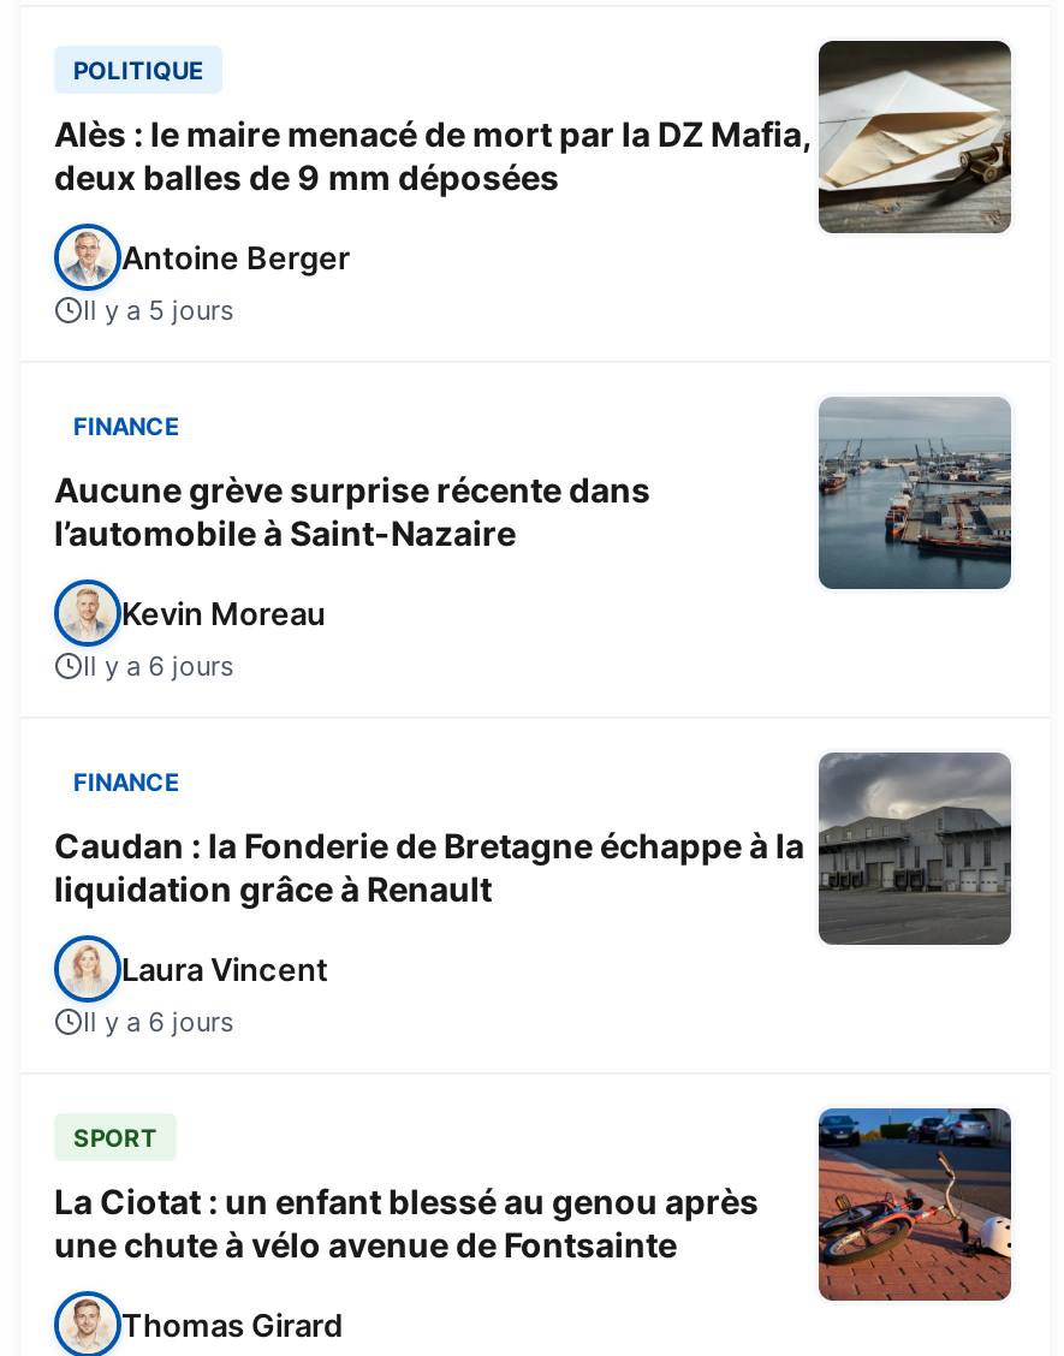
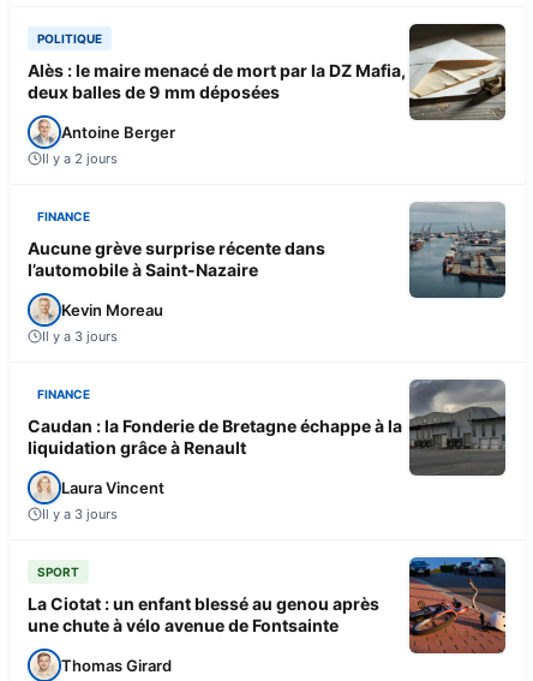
[83,292,234,326] Il y a 5 jours -> [42,150,118,166] Il y a 2 jours
[83,648,234,682] Il y a 6 jours -> [42,327,118,344] Il y a 3 jours
[83,1004,234,1038] Il y a 6 jours -> [42,505,118,522] Il y a 3 jours

